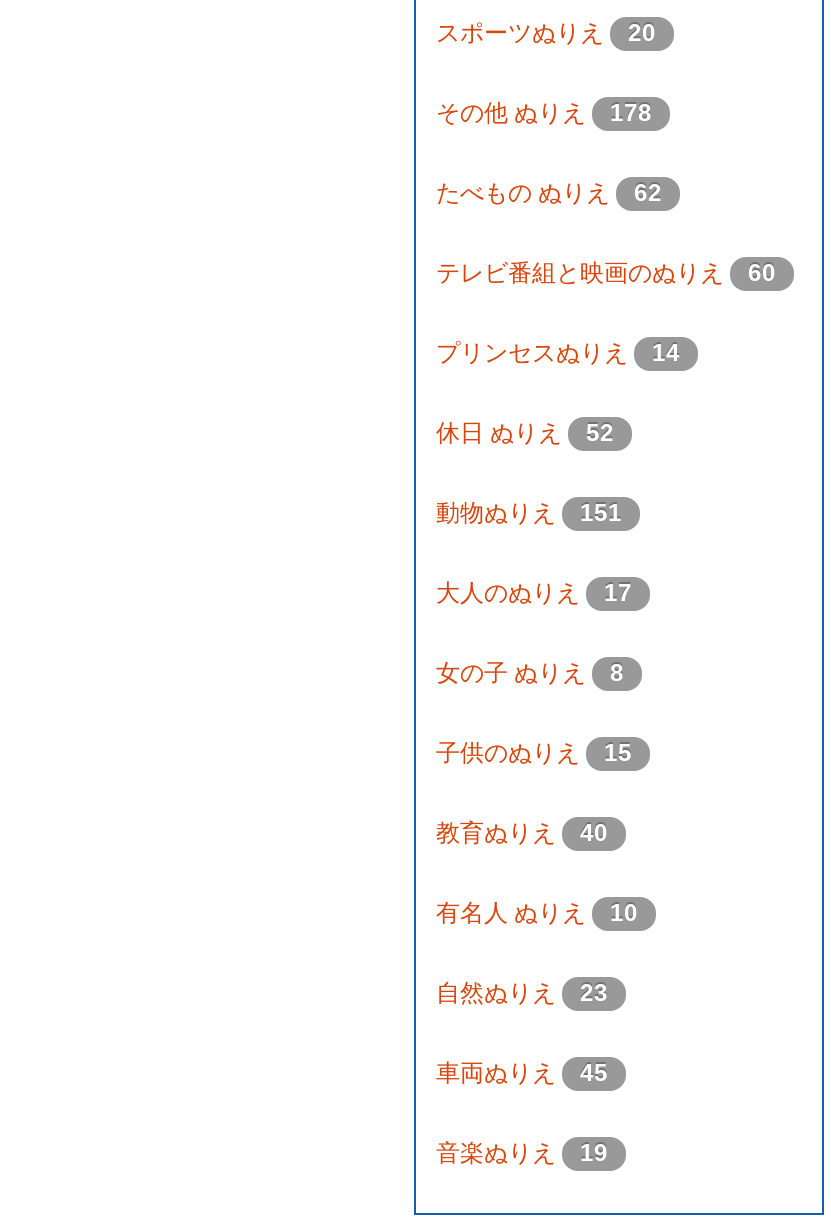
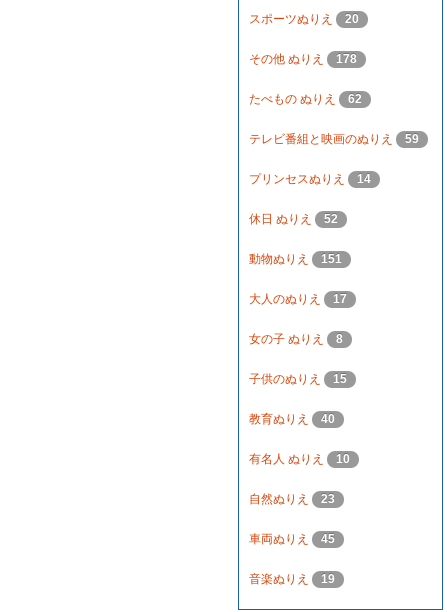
[436,259,776,287] テレビ番組と映画のぬりえ 60 -> [249,132,419,146] テレビ番組と映画のぬりえ 59

